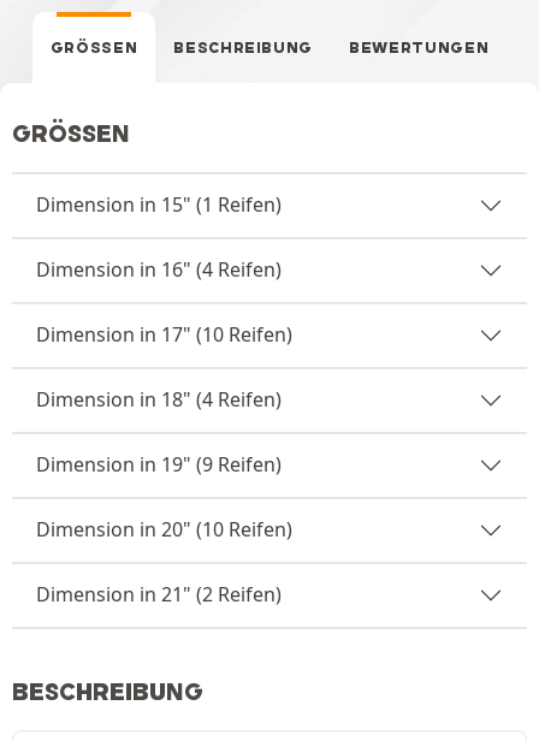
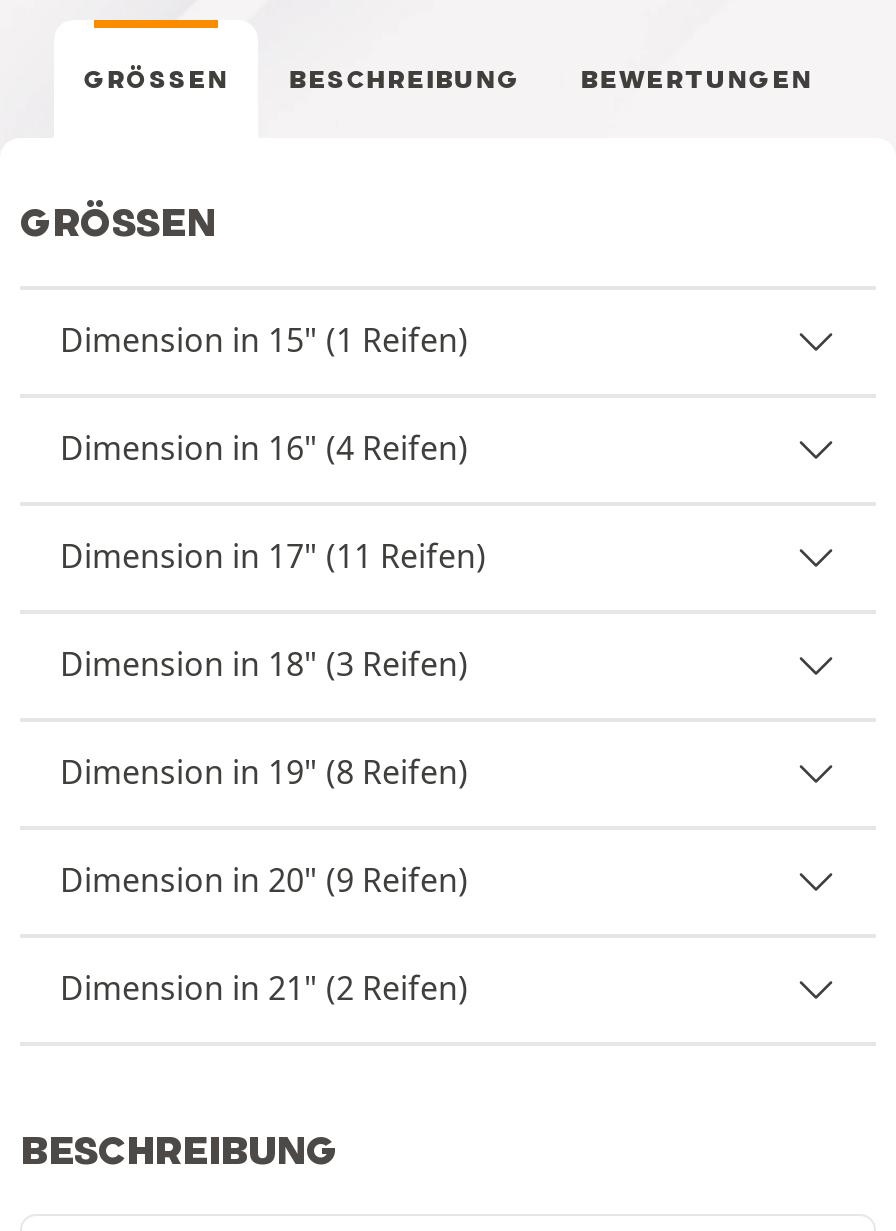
[36,321,292,348] Dimension in 17" (10 Reifen) -> [60,534,486,578] Dimension in 17" (11 Reifen)
[36,386,282,413] Dimension in 18" (4 Reifen) -> [60,642,468,686] Dimension in 18" (3 Reifen)
[36,451,282,478] Dimension in 19" (9 Reifen) -> [60,750,468,794] Dimension in 19" (8 Reifen)
[36,516,292,543] Dimension in 20" (10 Reifen) -> [60,858,468,902] Dimension in 20" (9 Reifen)

